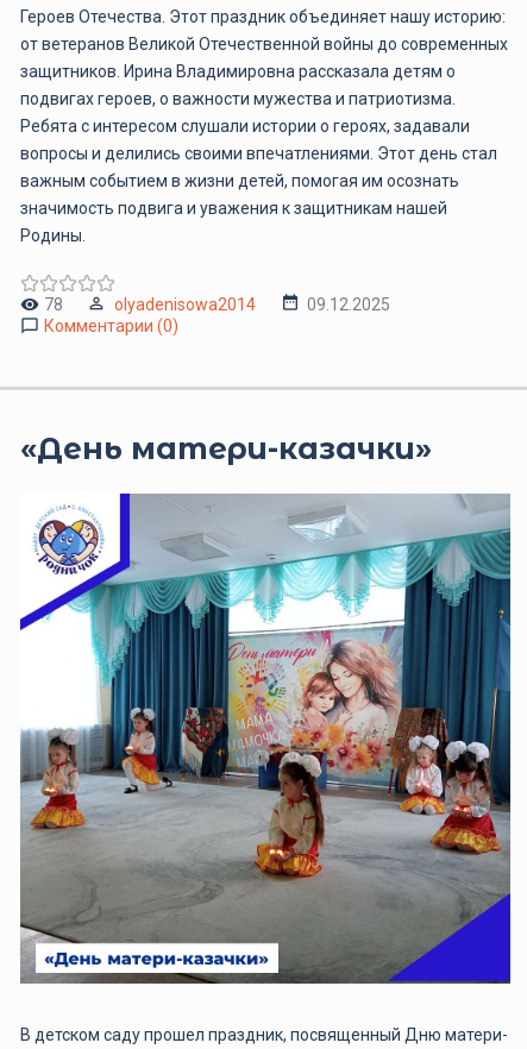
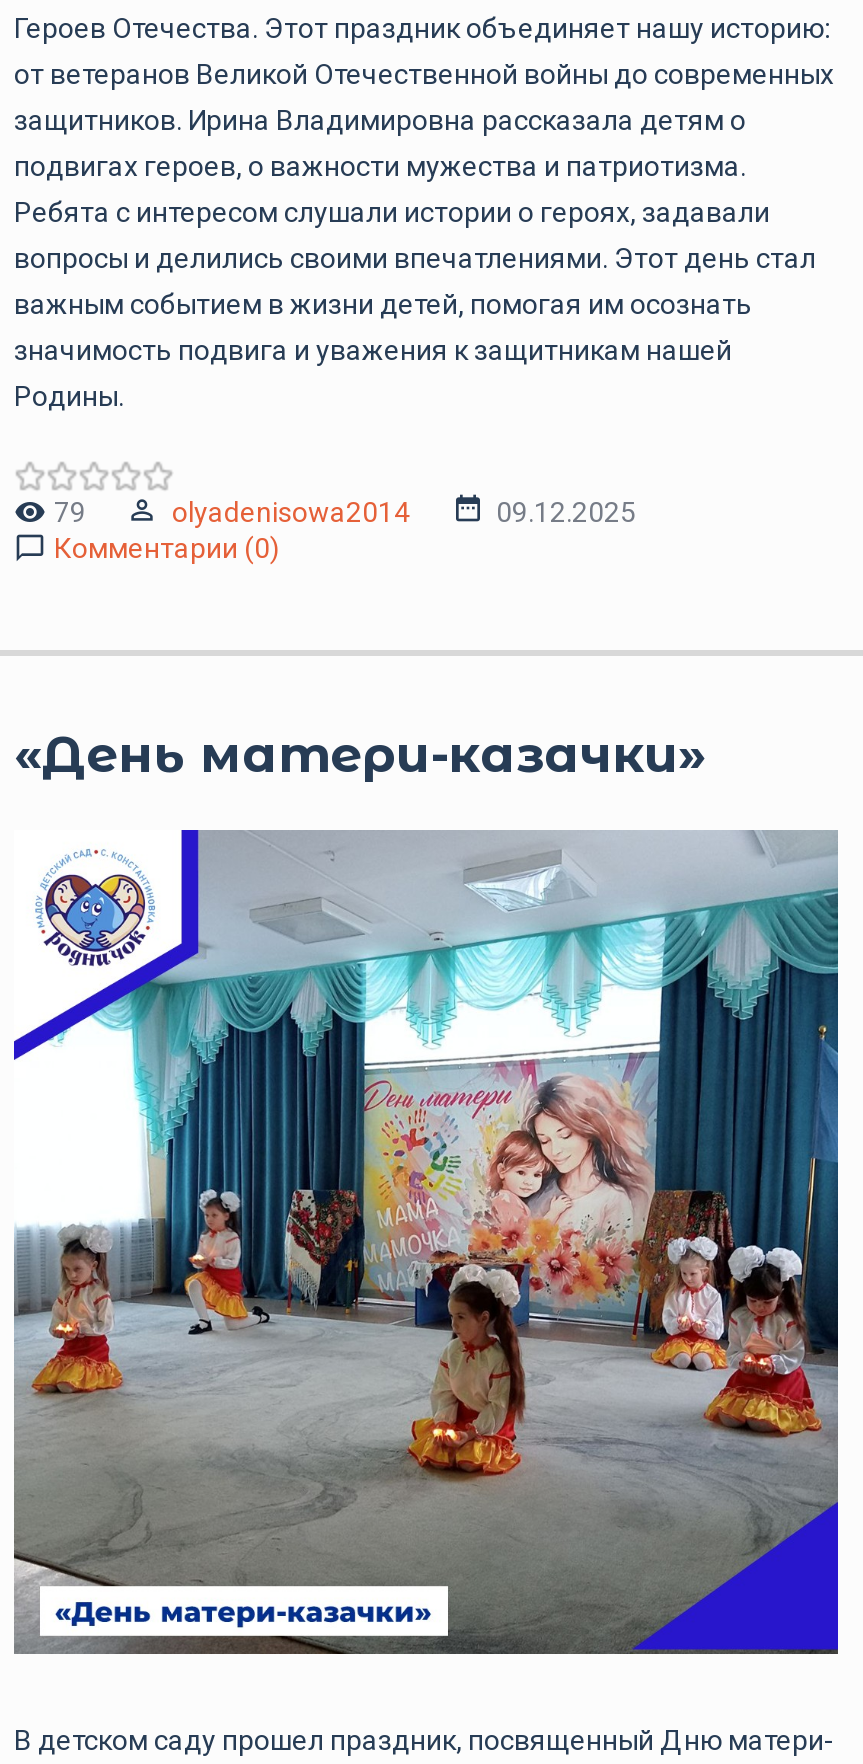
[44,295,63,314] 78 -> [54,496,86,528] 79

